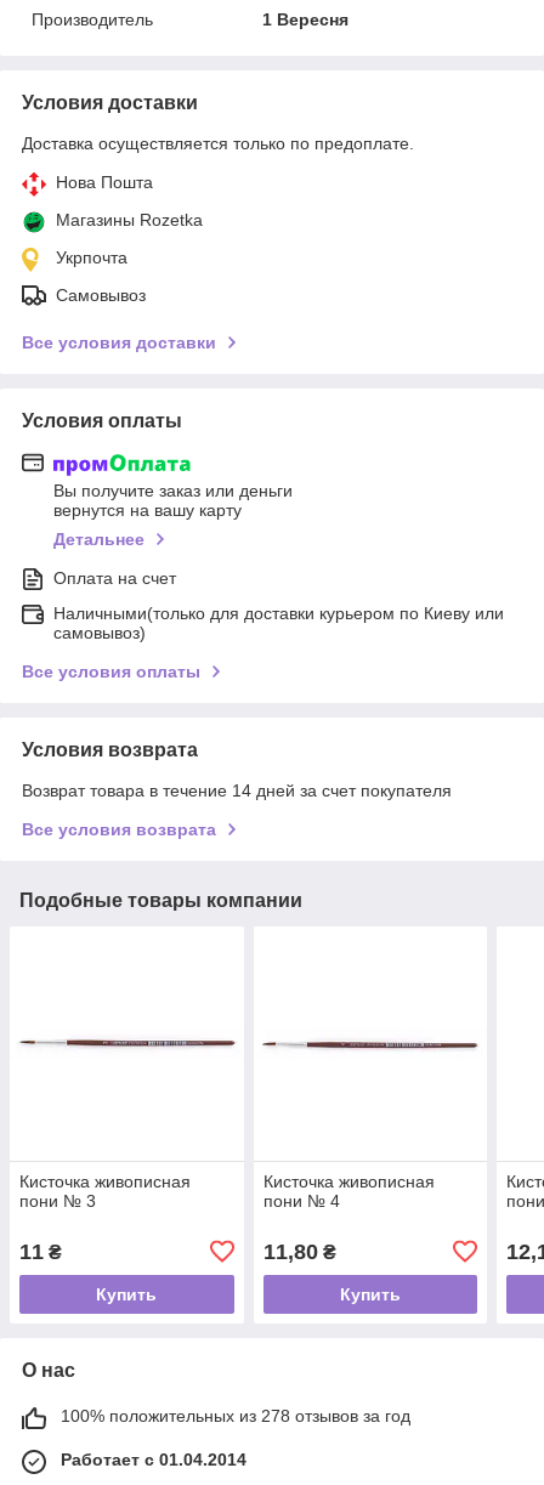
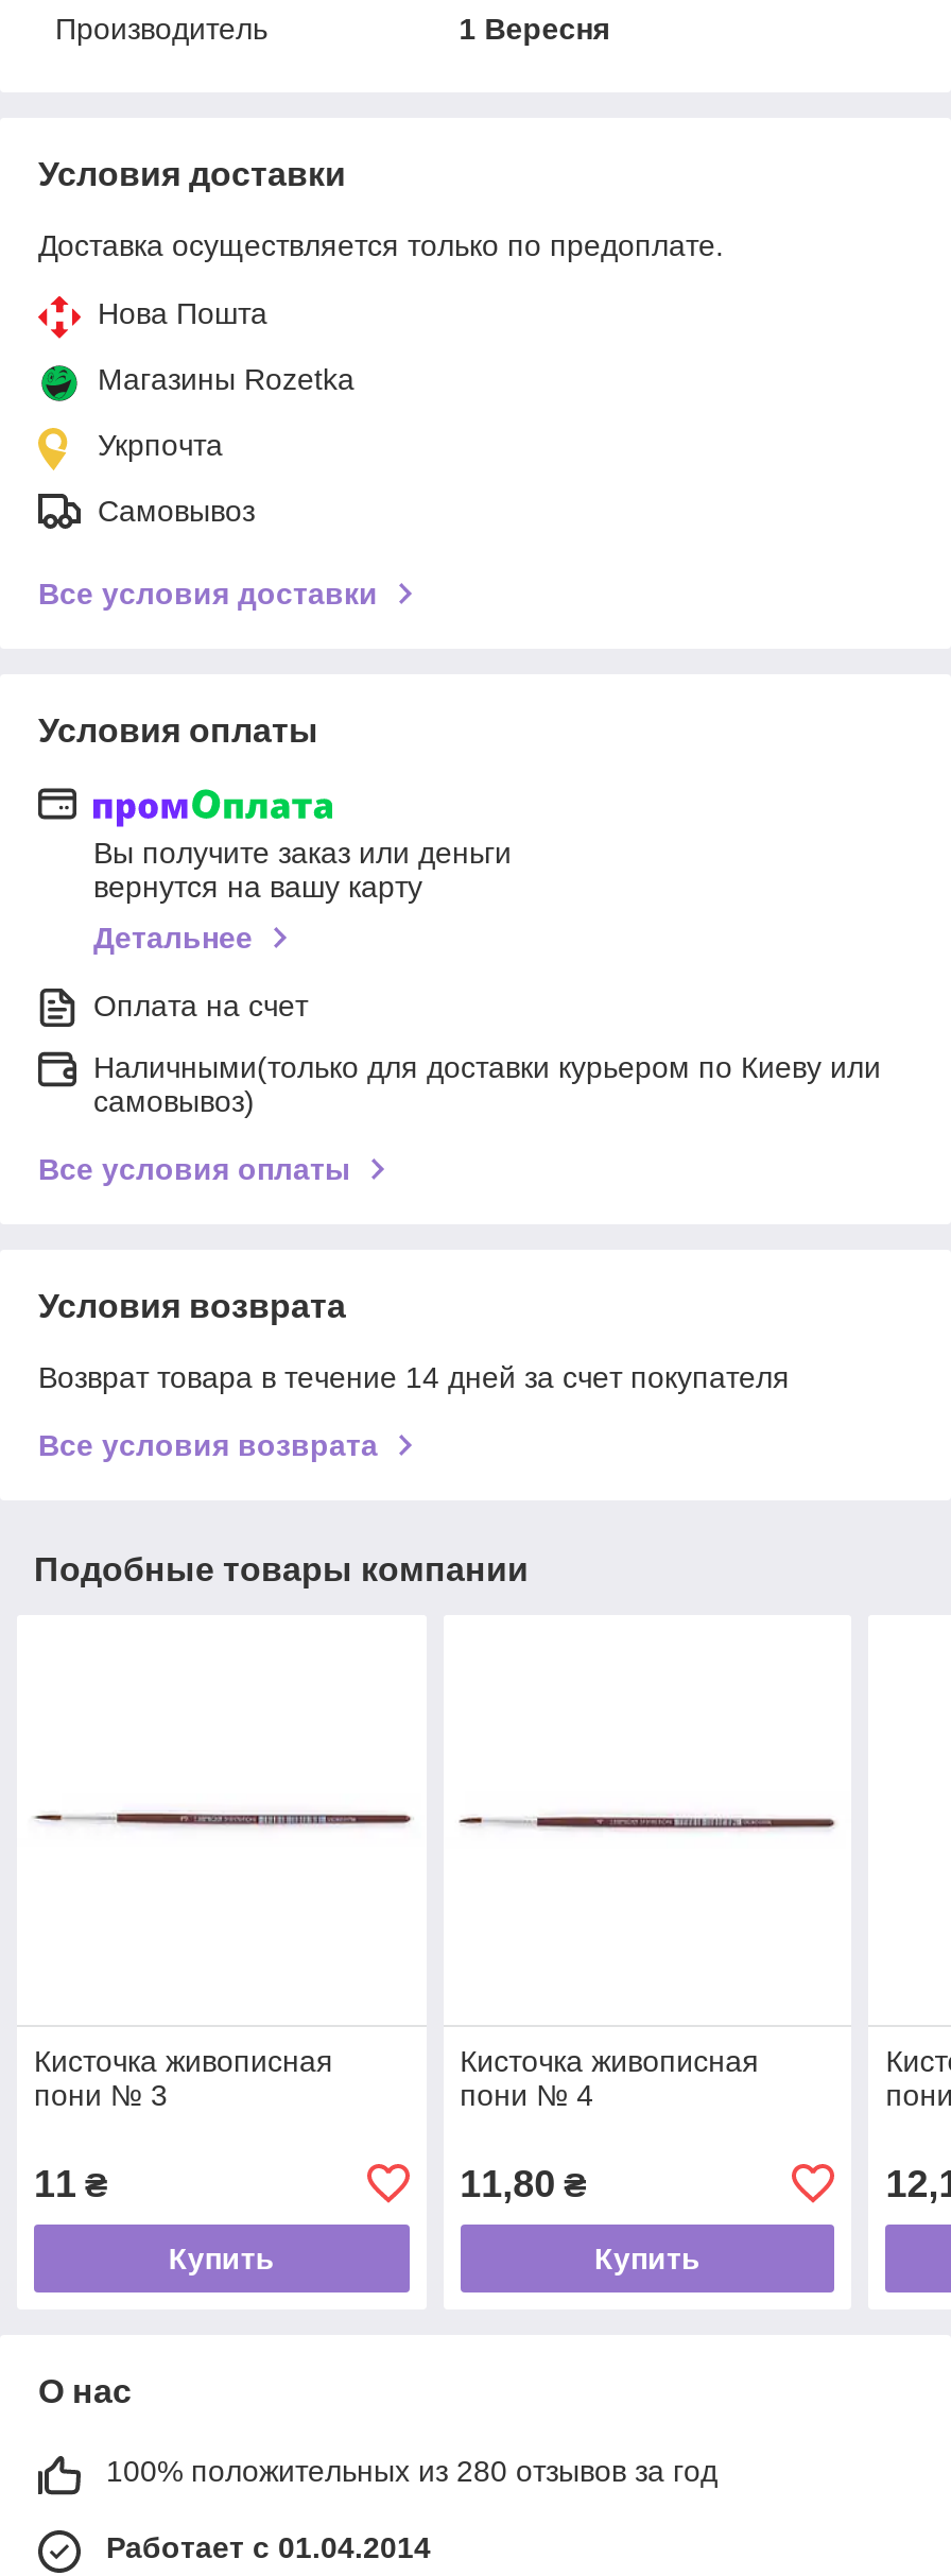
[61,1406,410,1425] 100% положительных из 278 отзывов за год -> [106,2453,717,2487] 100% положительных из 280 отзывов за год

